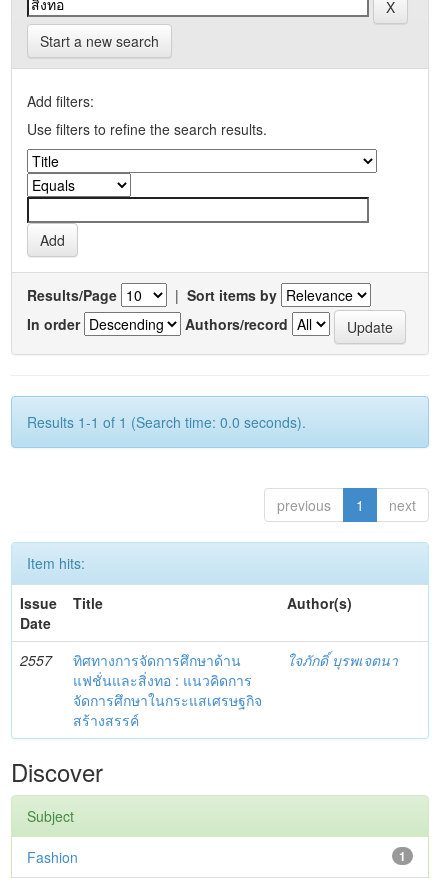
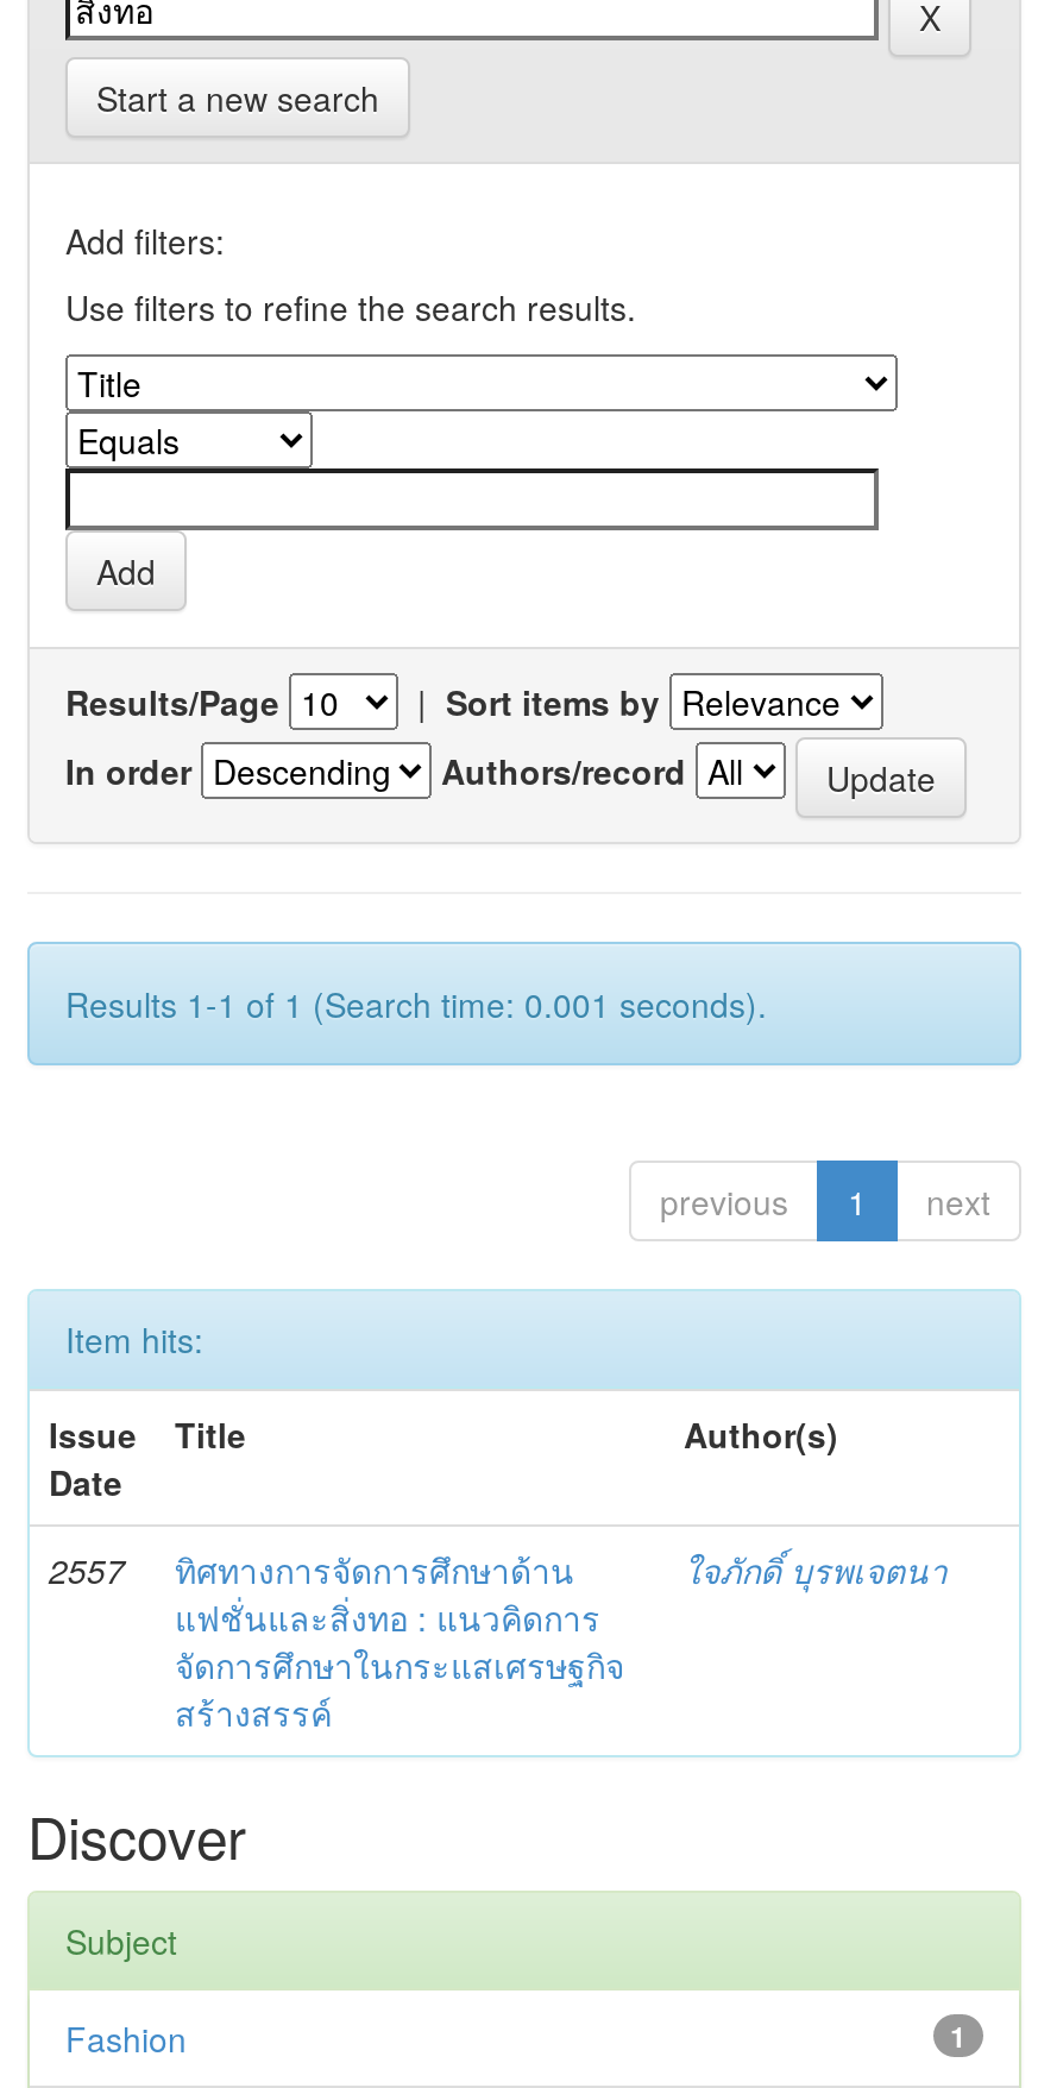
[27,412,306,432] Results 1-1 of 1 (Search time: 0.0 seconds). -> [65,979,767,1027] Results 1-1 of 1 (Search time: 0.001 seconds).

